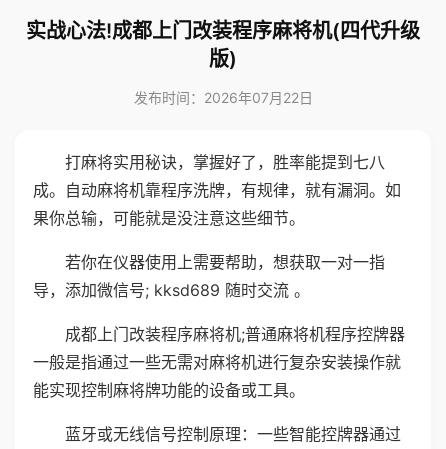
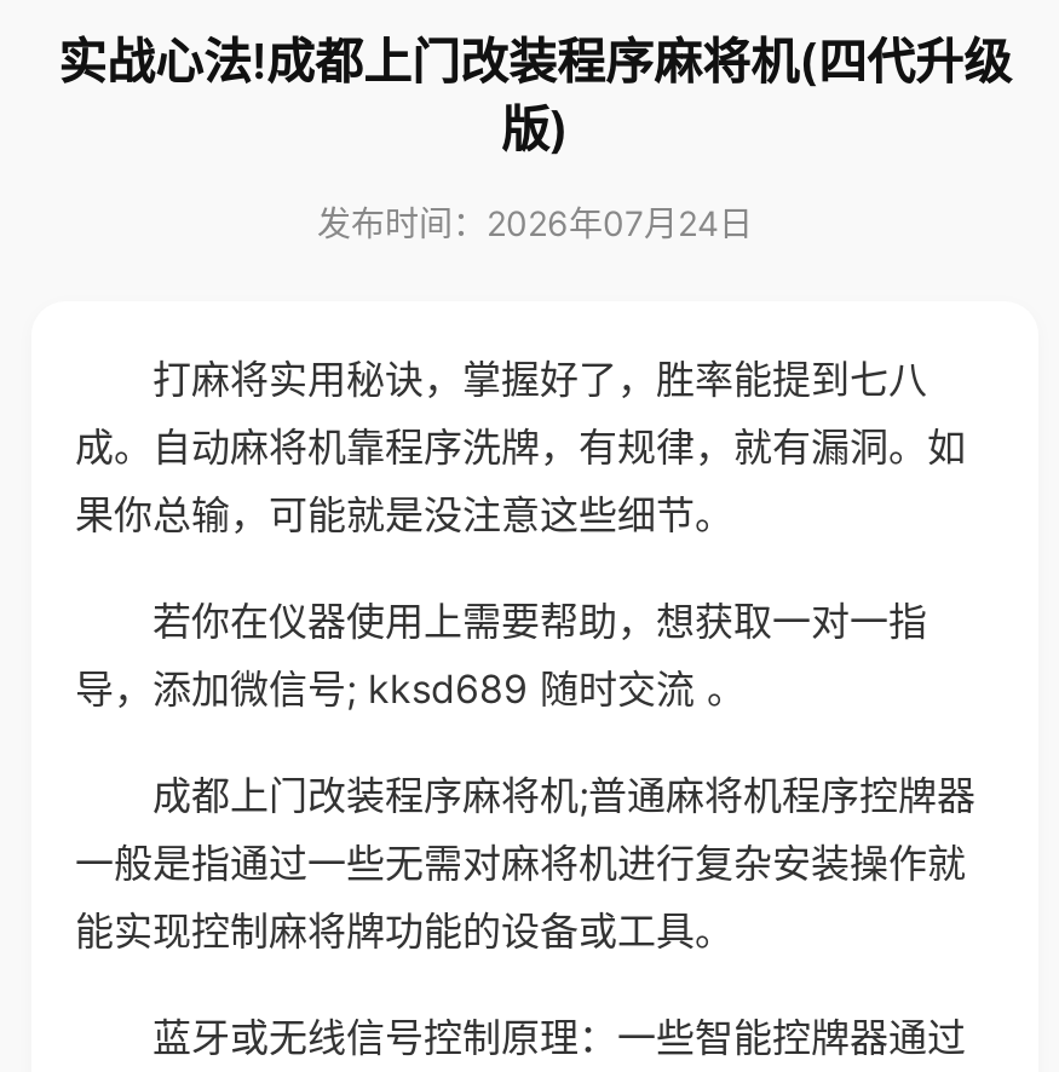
[133,89,312,106] 发布时间：2026年07月22日 -> [317,202,753,243] 发布时间：2026年07月24日

